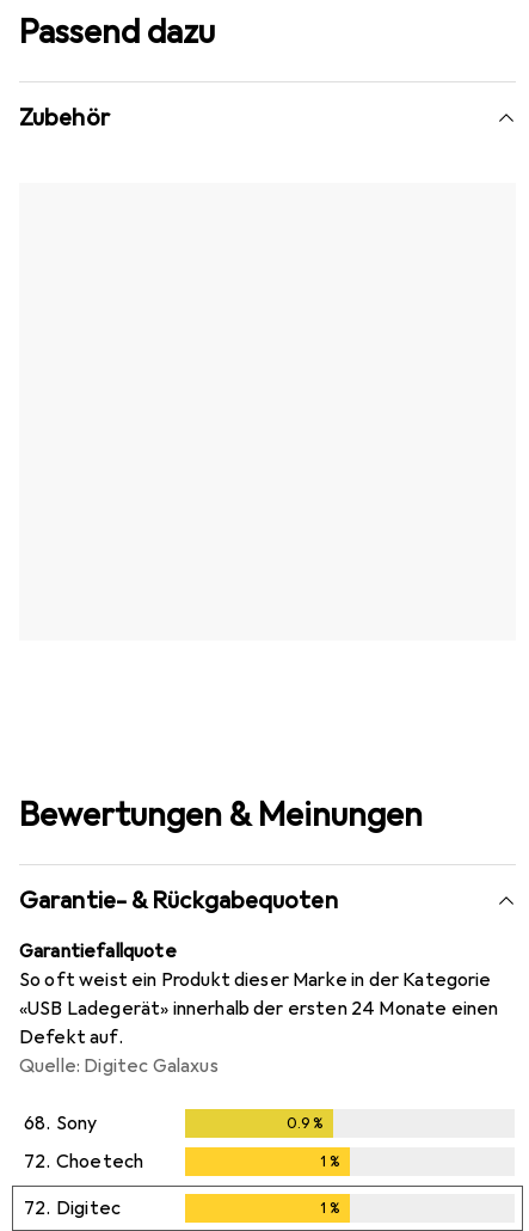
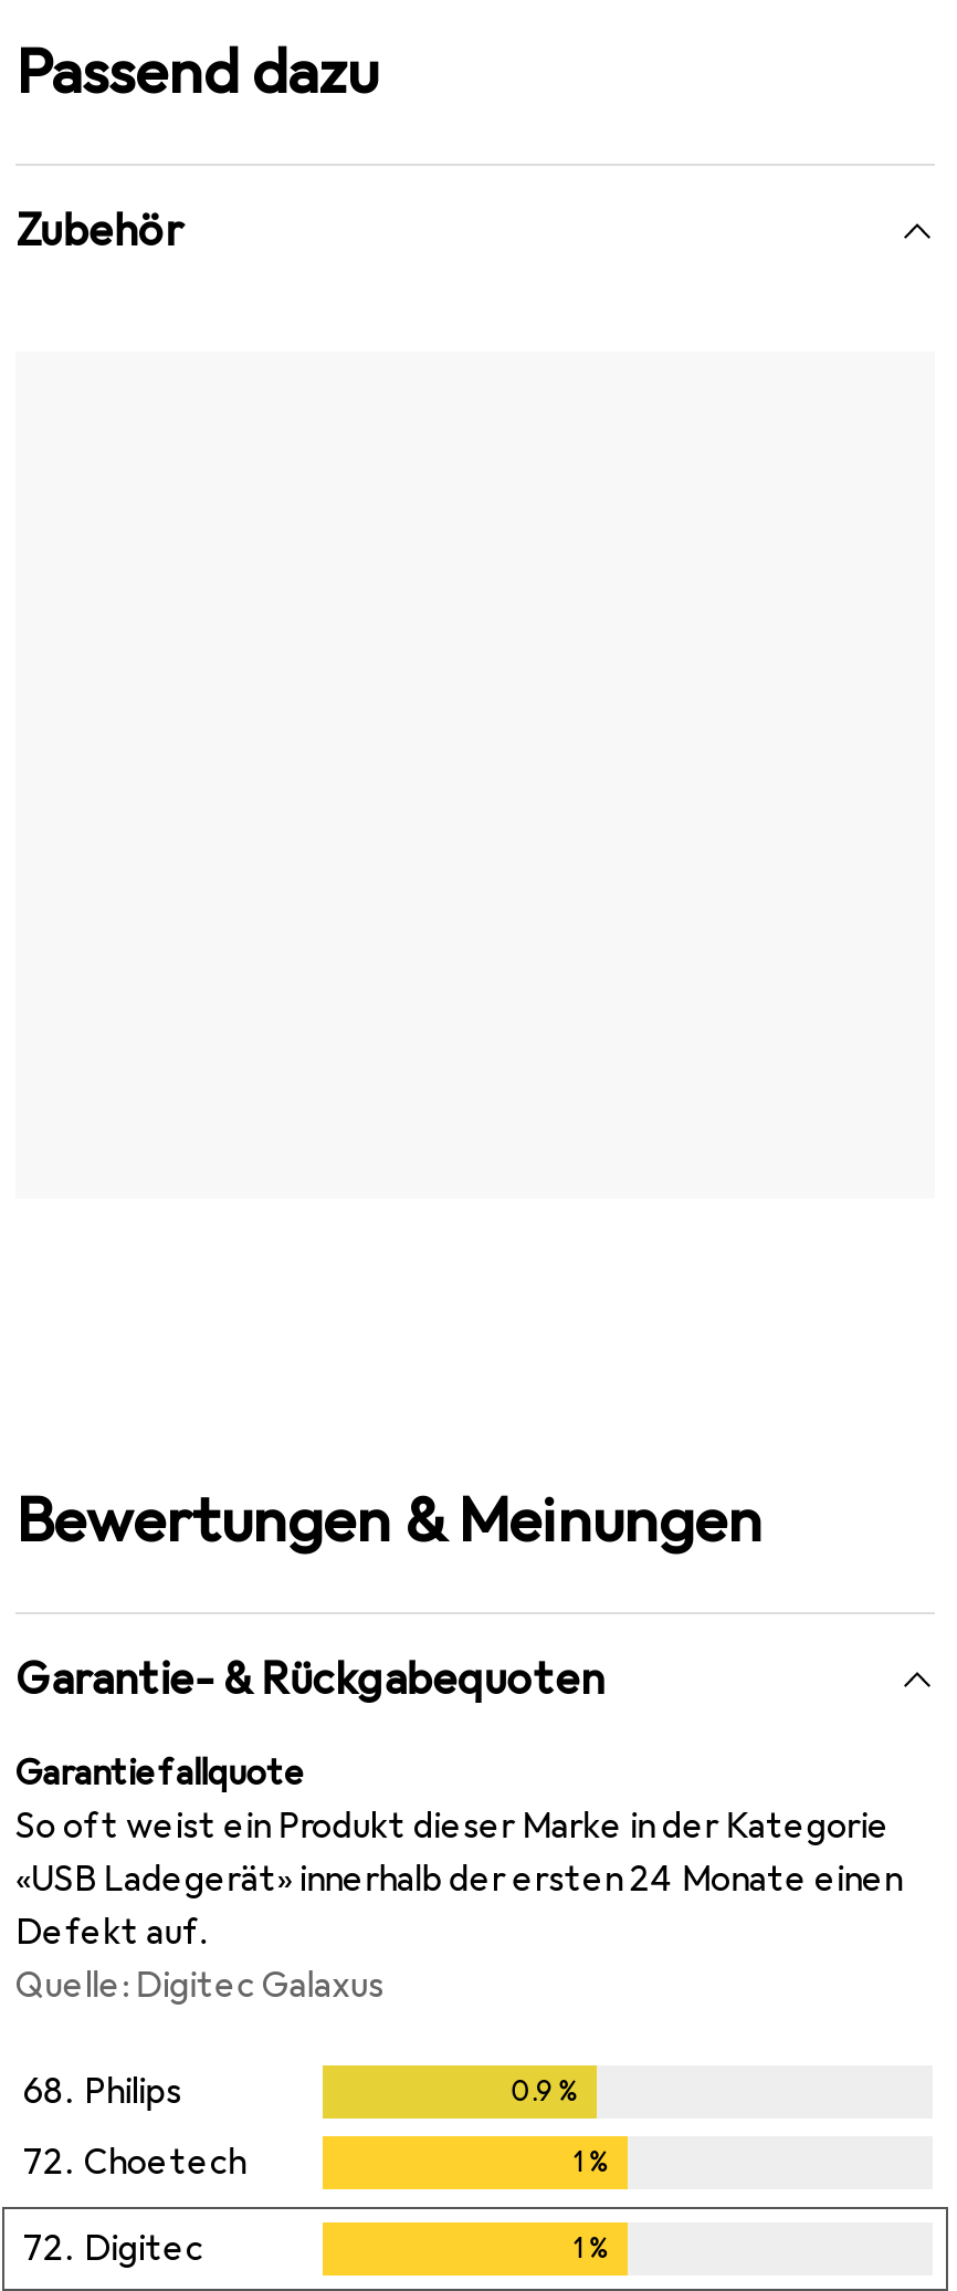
[23,1111,97,1135] 68. Sony -> [23,2069,181,2113] 68. Philips

